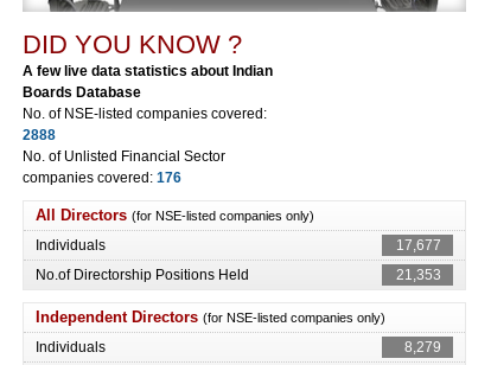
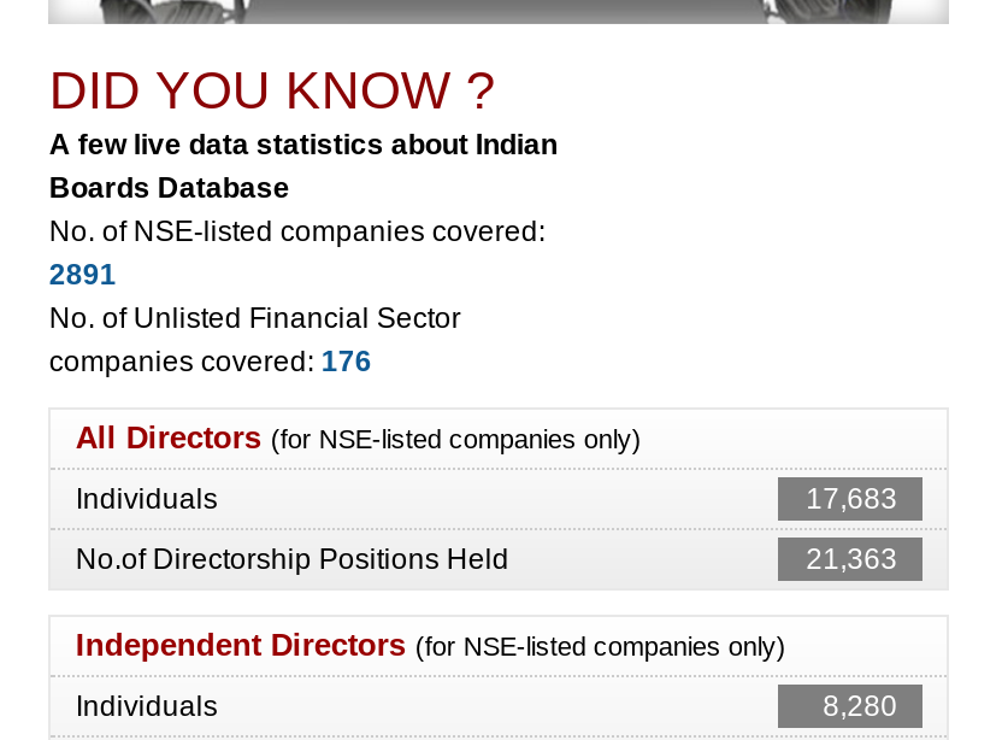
[23,127,56,144] 2888 -> [49,258,117,292] 2891
[396,237,441,254] 17,677 -> [806,483,897,516] 17,683
[396,267,441,283] 21,353 -> [806,543,897,577] 21,363
[404,339,441,356] 8,279 -> [823,690,897,724] 8,280

